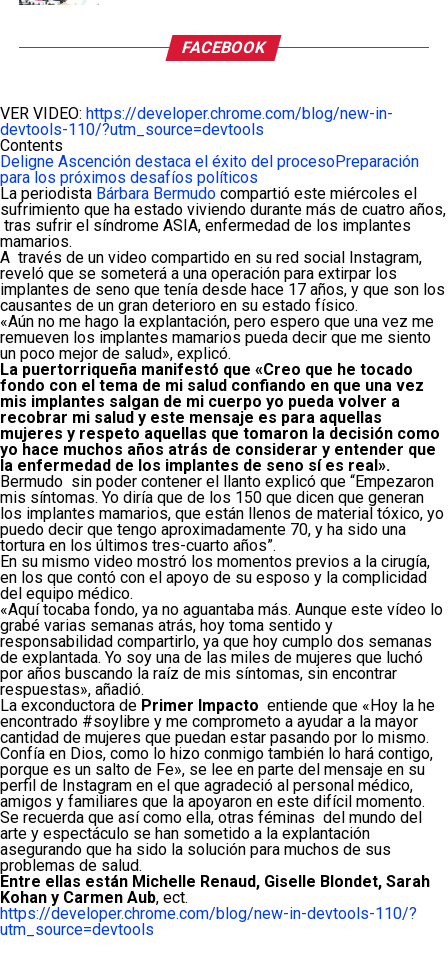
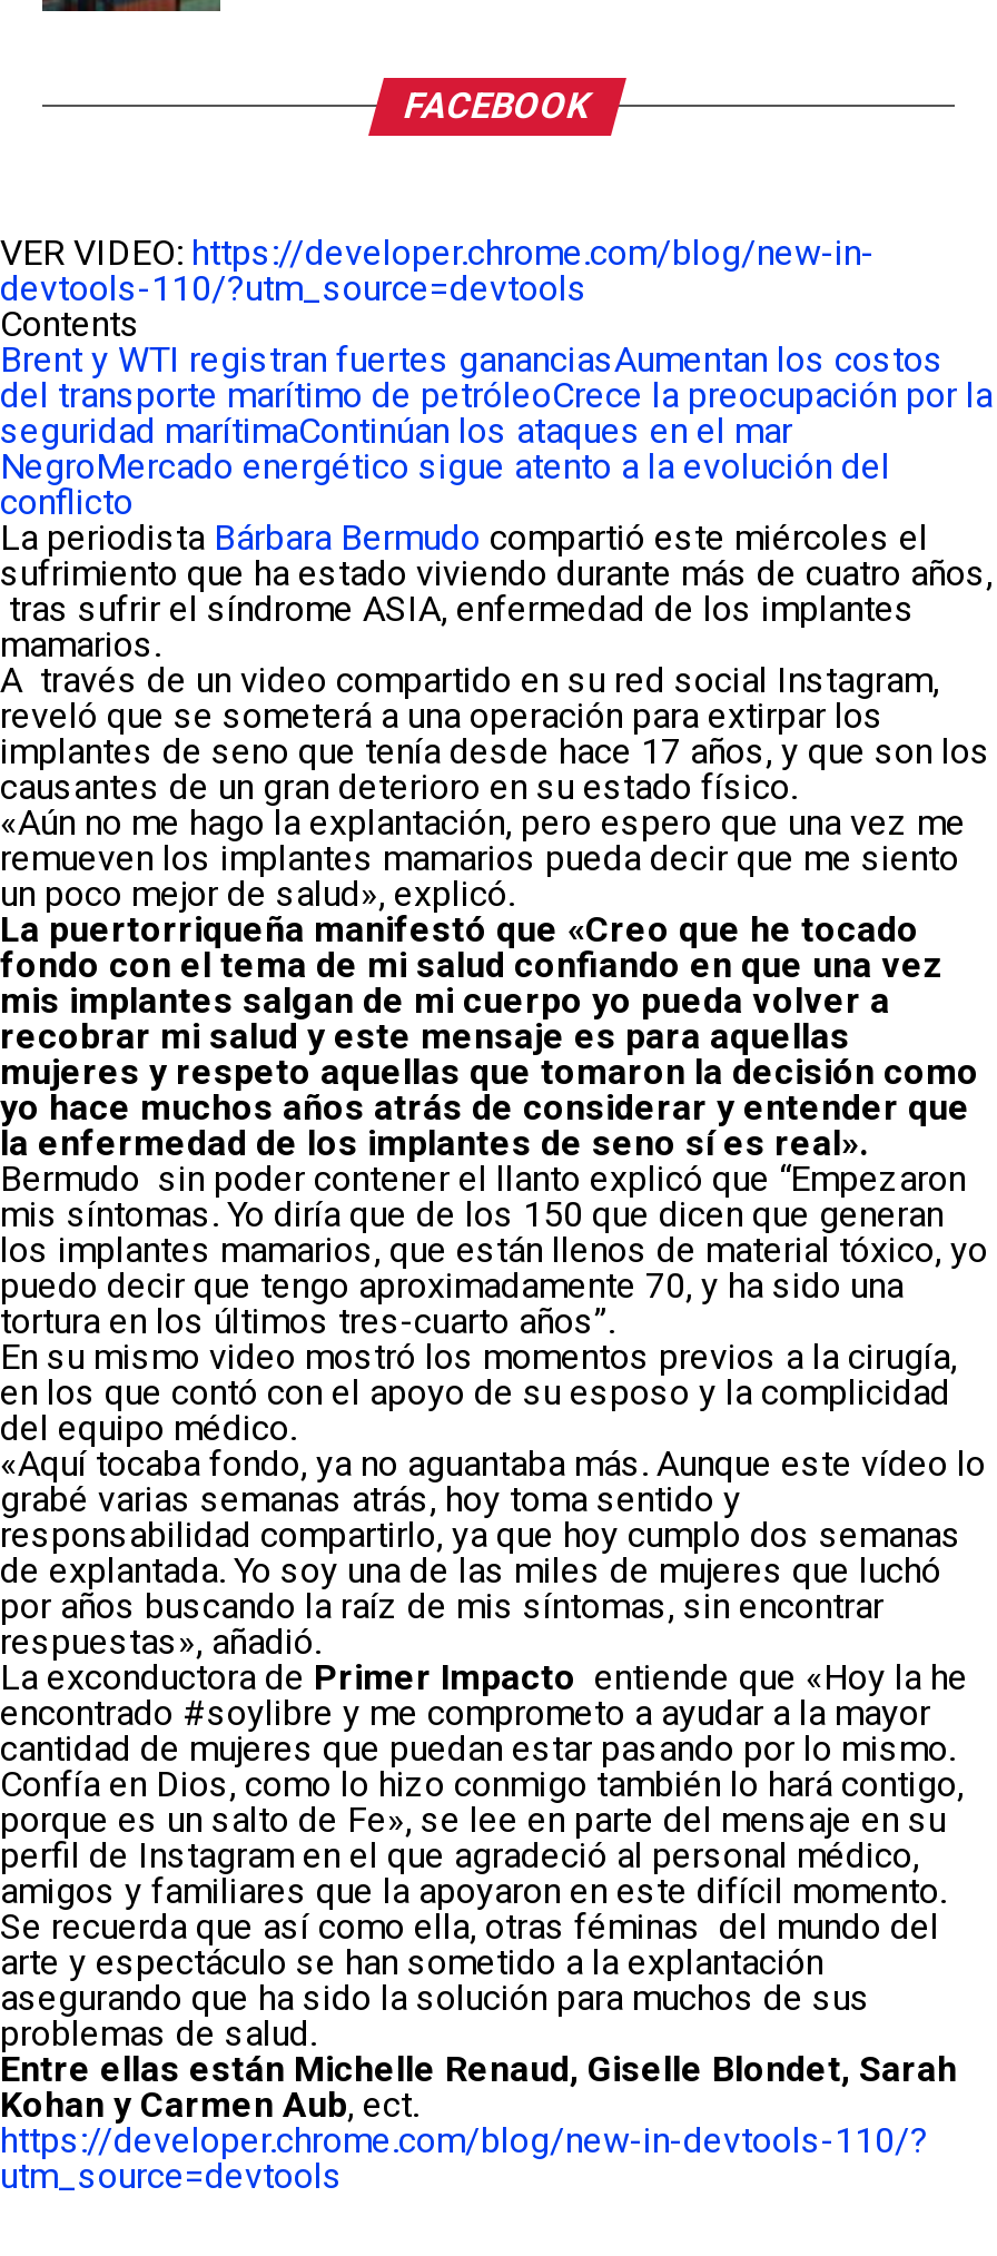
[0,152,419,187] Deligne Ascención destaca el éxito del procesoPreparación | para los próximos desafíos políticos -> [0,338,993,523] Brent y WTI registran fuertes gananciasAumentan los costos | del transporte marítimo de petróleoCrece la preocupación por la | seguridad marítimaContinúan los ataques en el mar | NegroMercado energético sigue atento a la evolución del | conflicto

